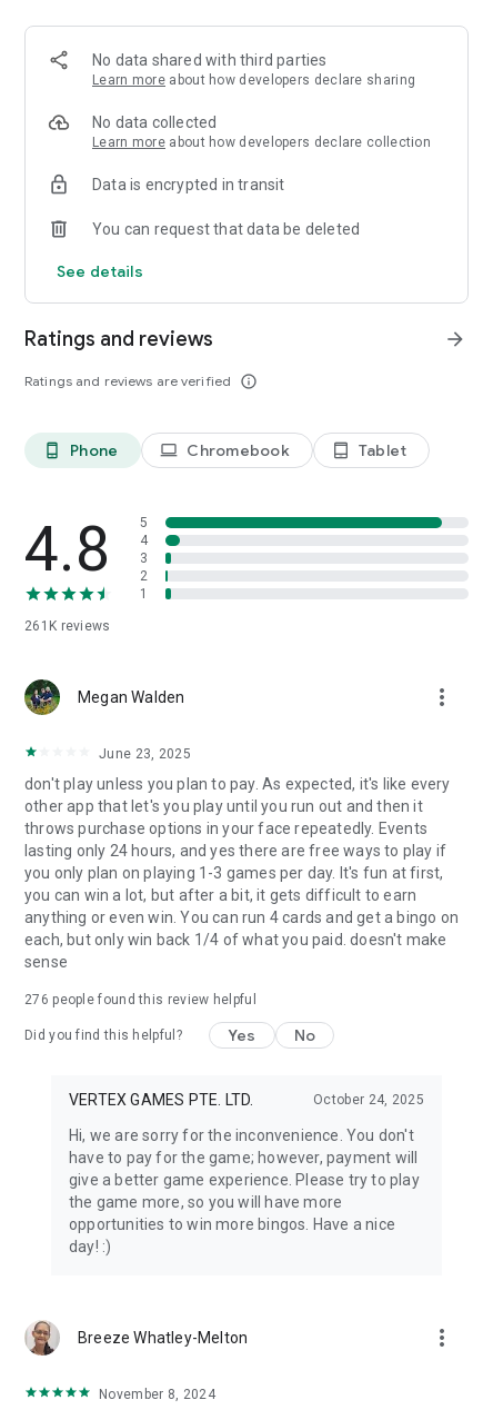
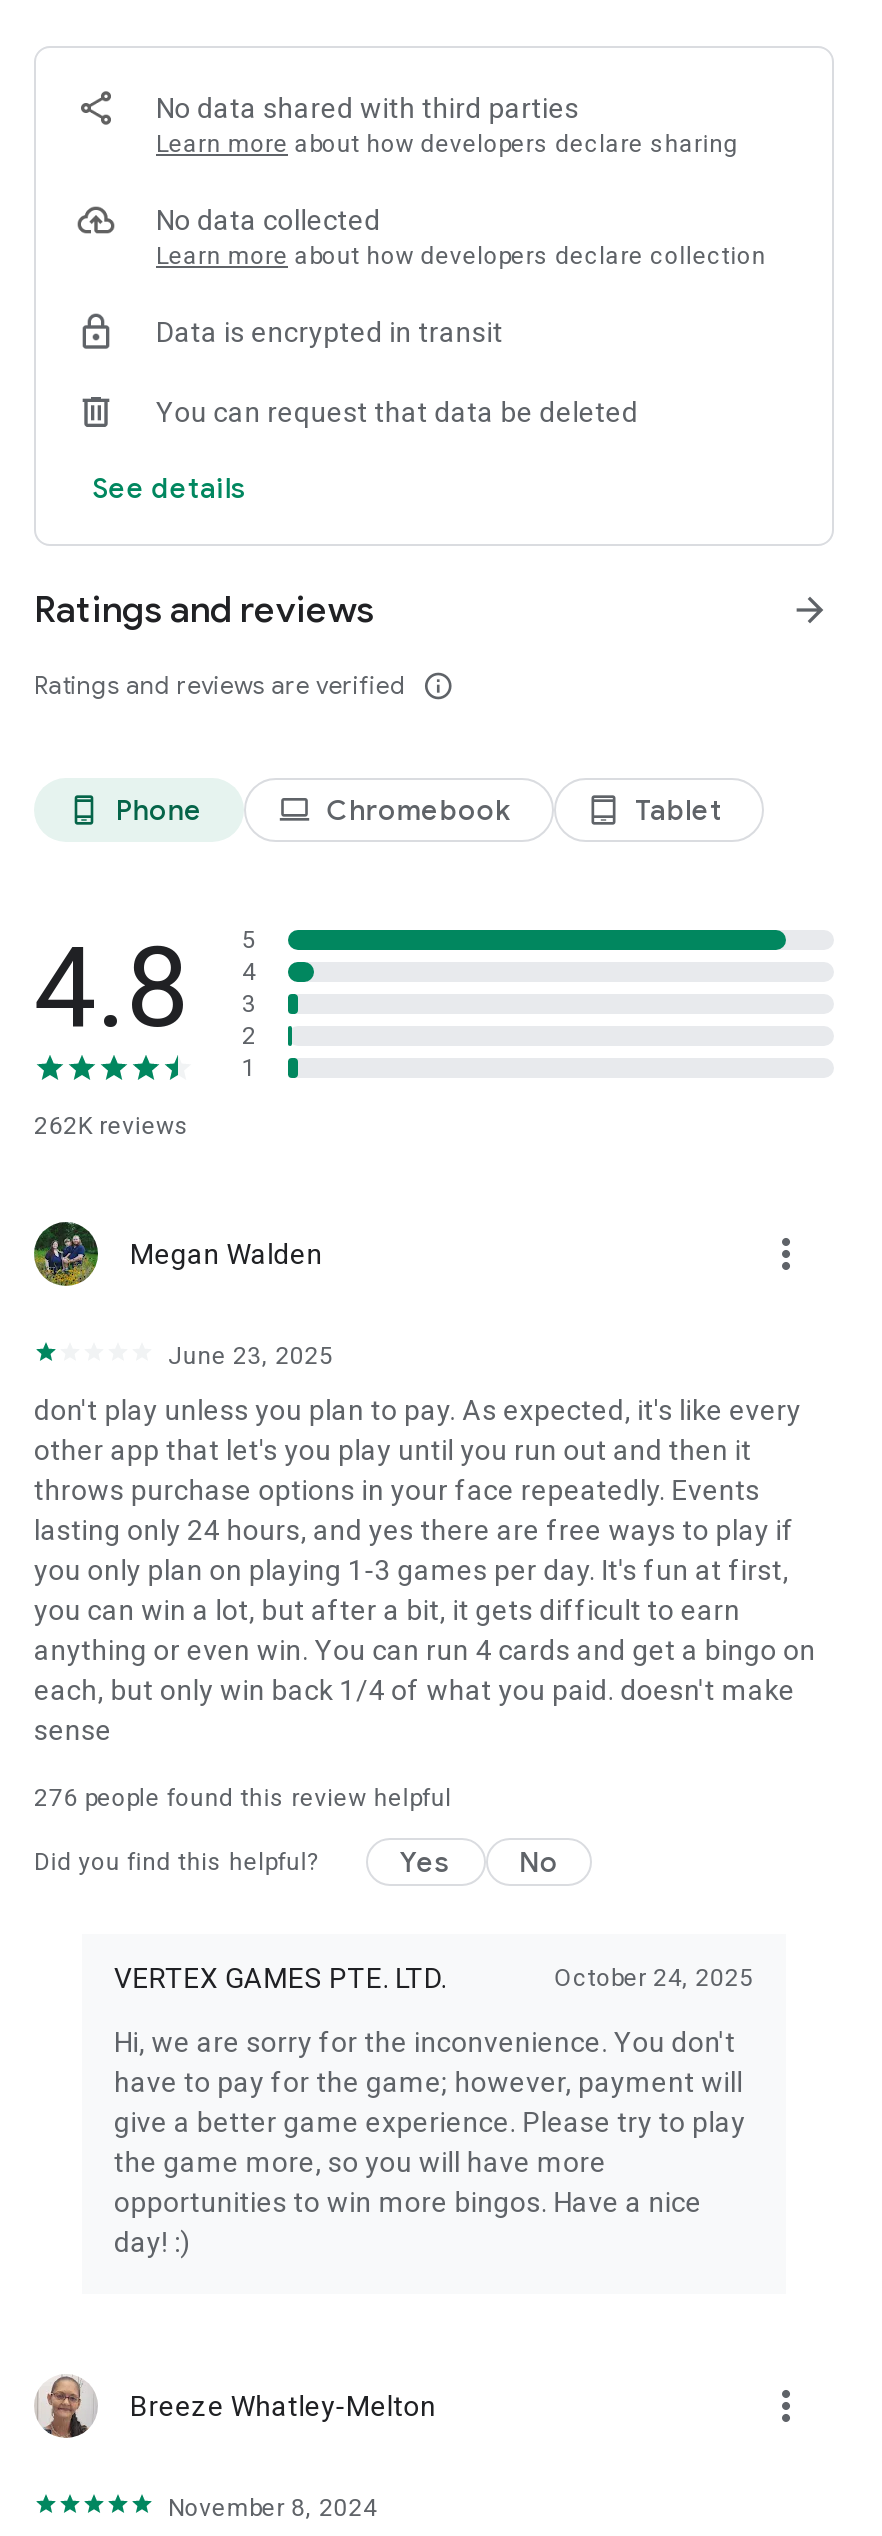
[24,618,111,633] 261K reviews -> [34,1112,189,1140] 262K reviews

